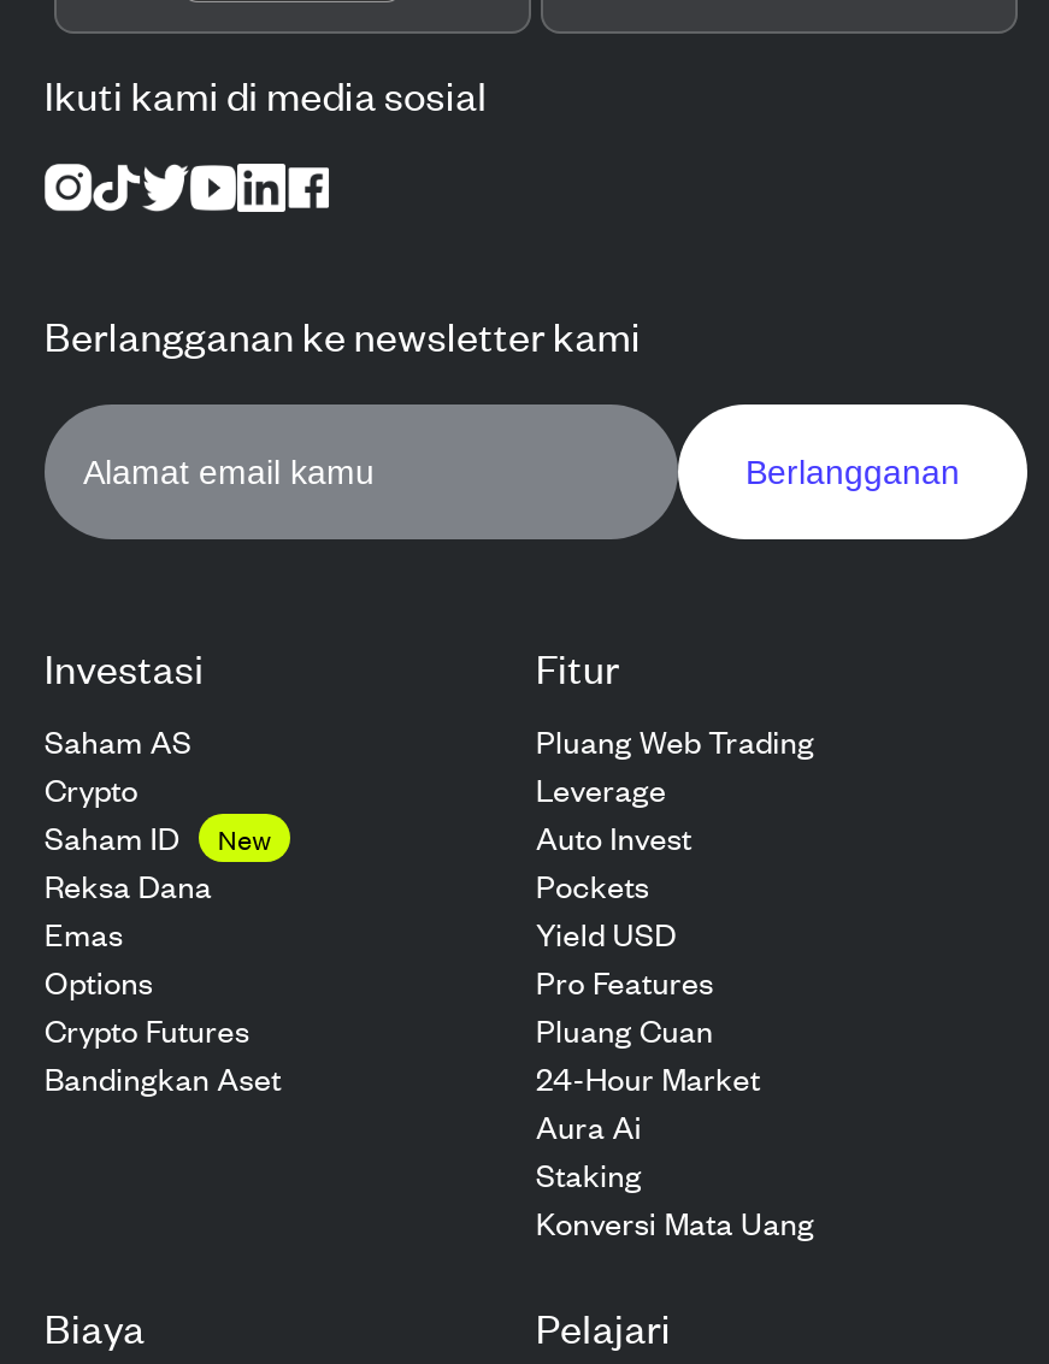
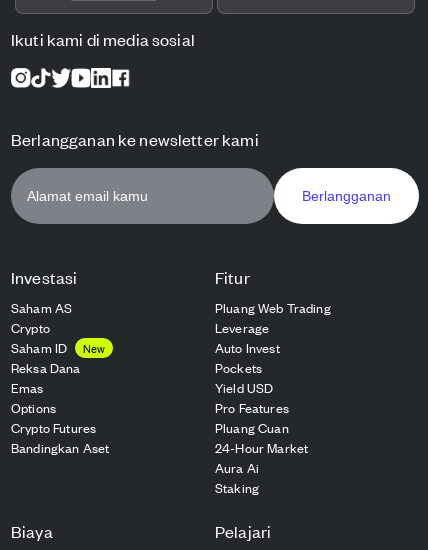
[536,1199,815,1245] Konversi Mata Uang -> none

